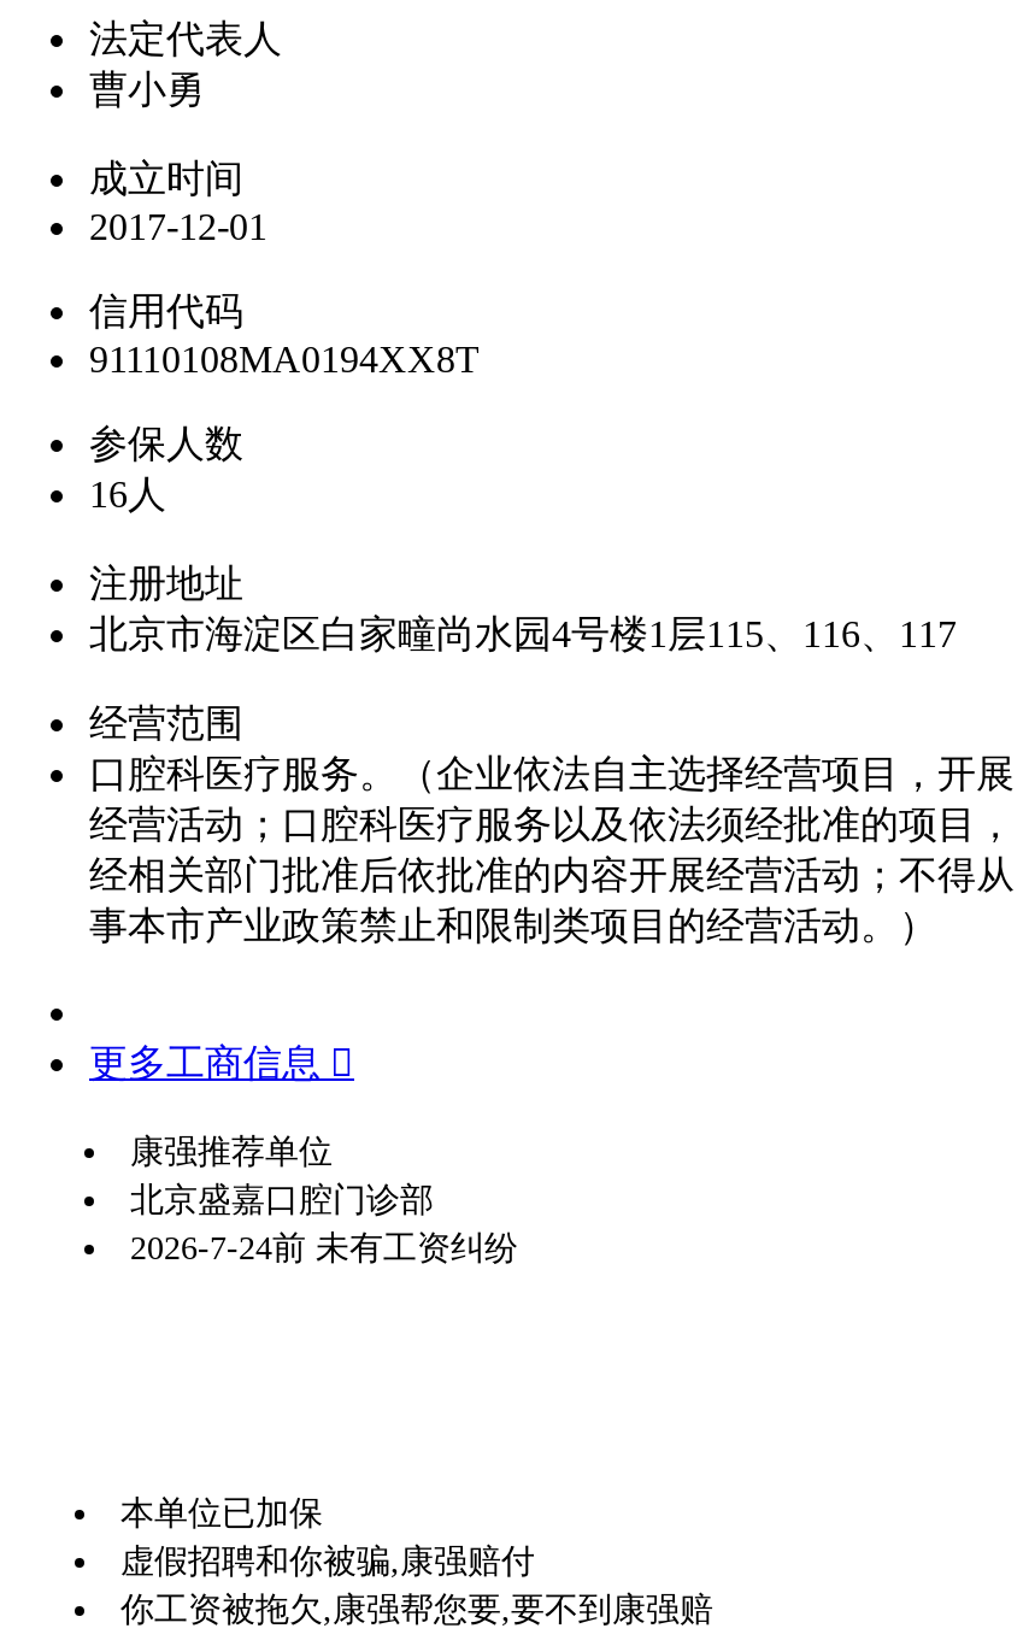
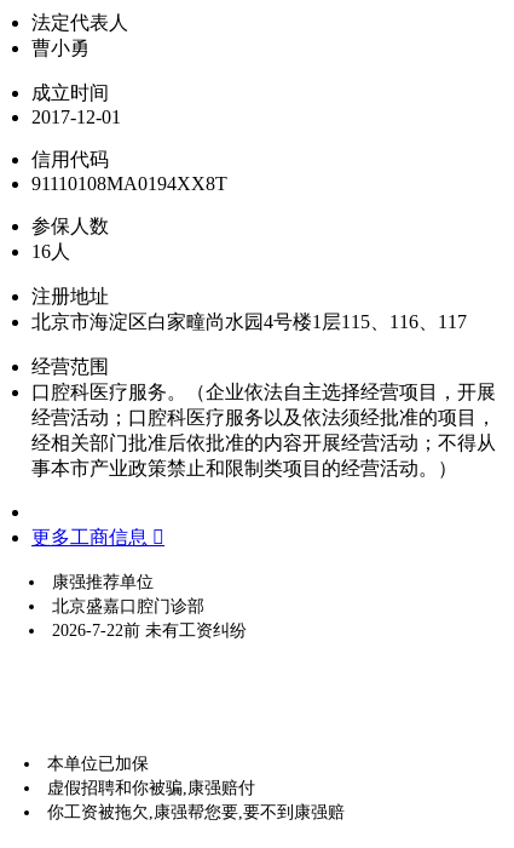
[130,1230,518,1266] 2026-7-24前 未有工资纠纷 -> [52,621,247,639] 2026-7-22前 未有工资纠纷

